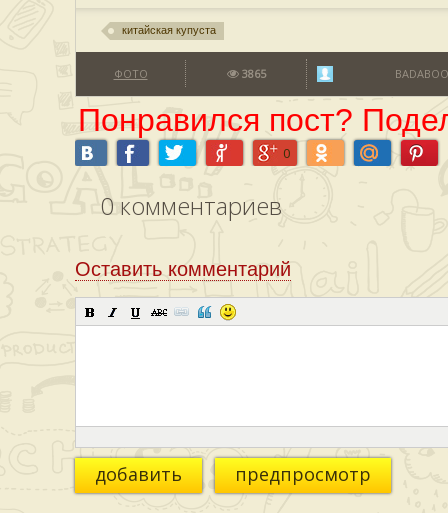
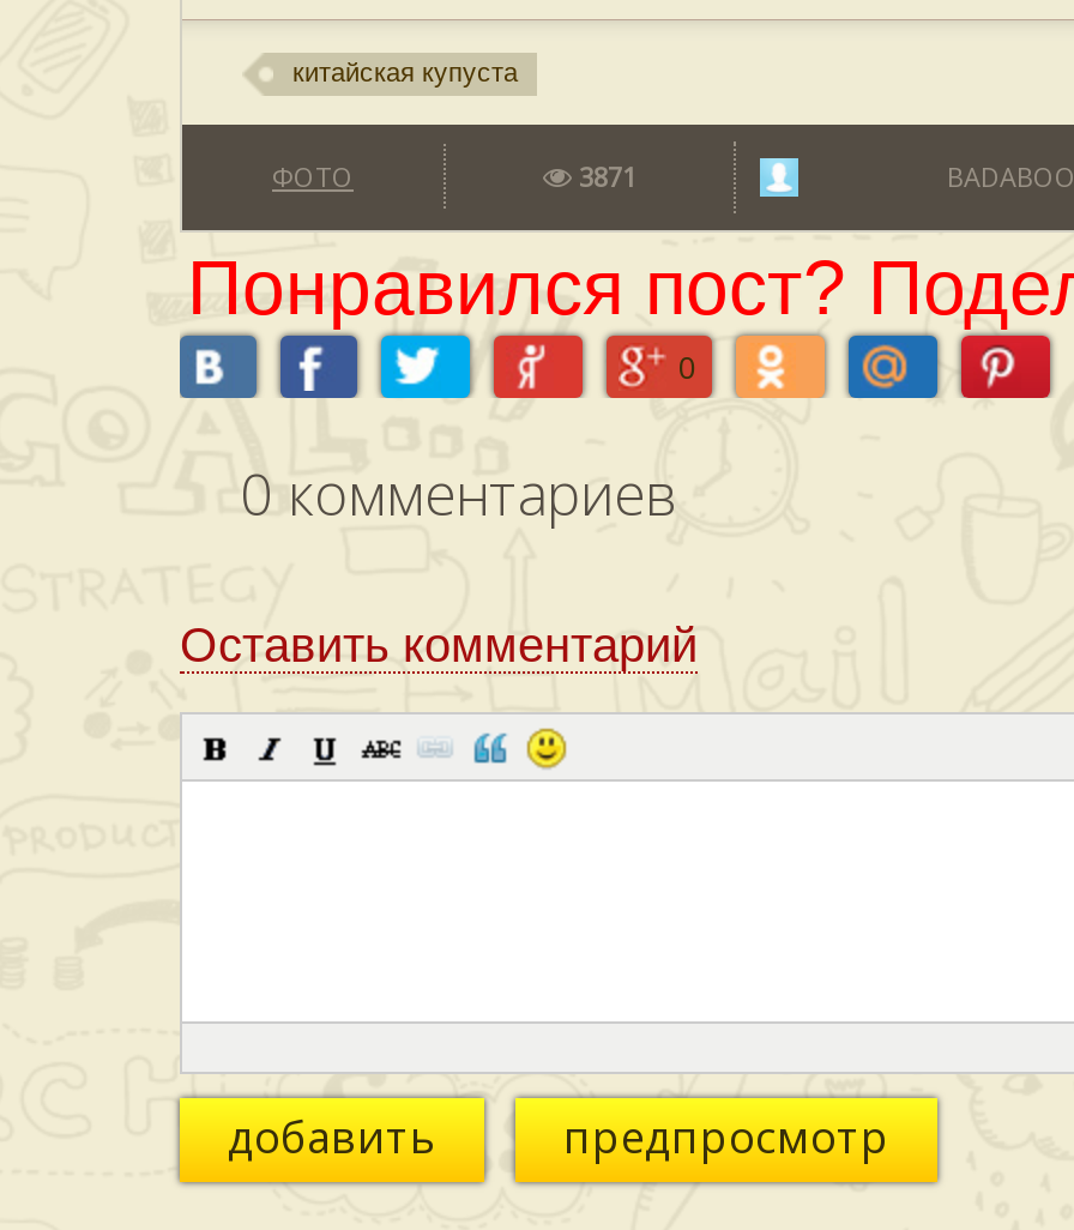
[238,66,265,81] 3865 -> [572,158,636,194] 3871

